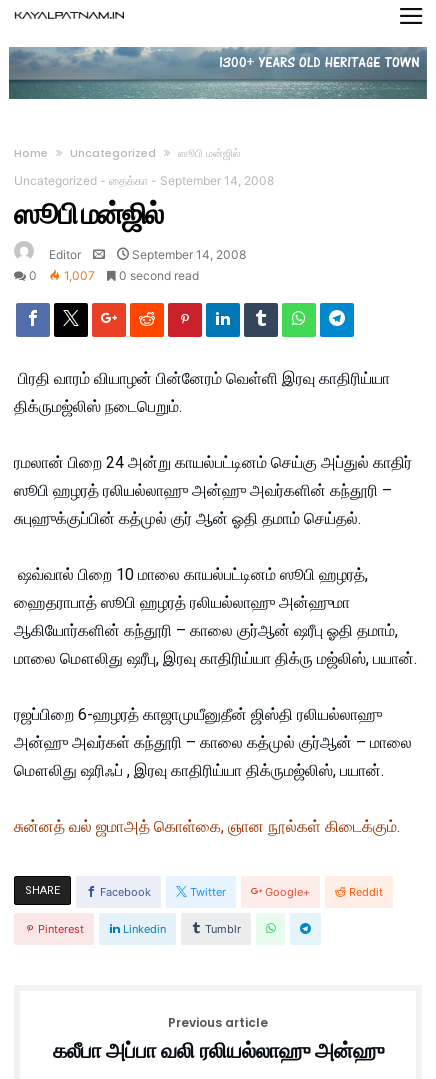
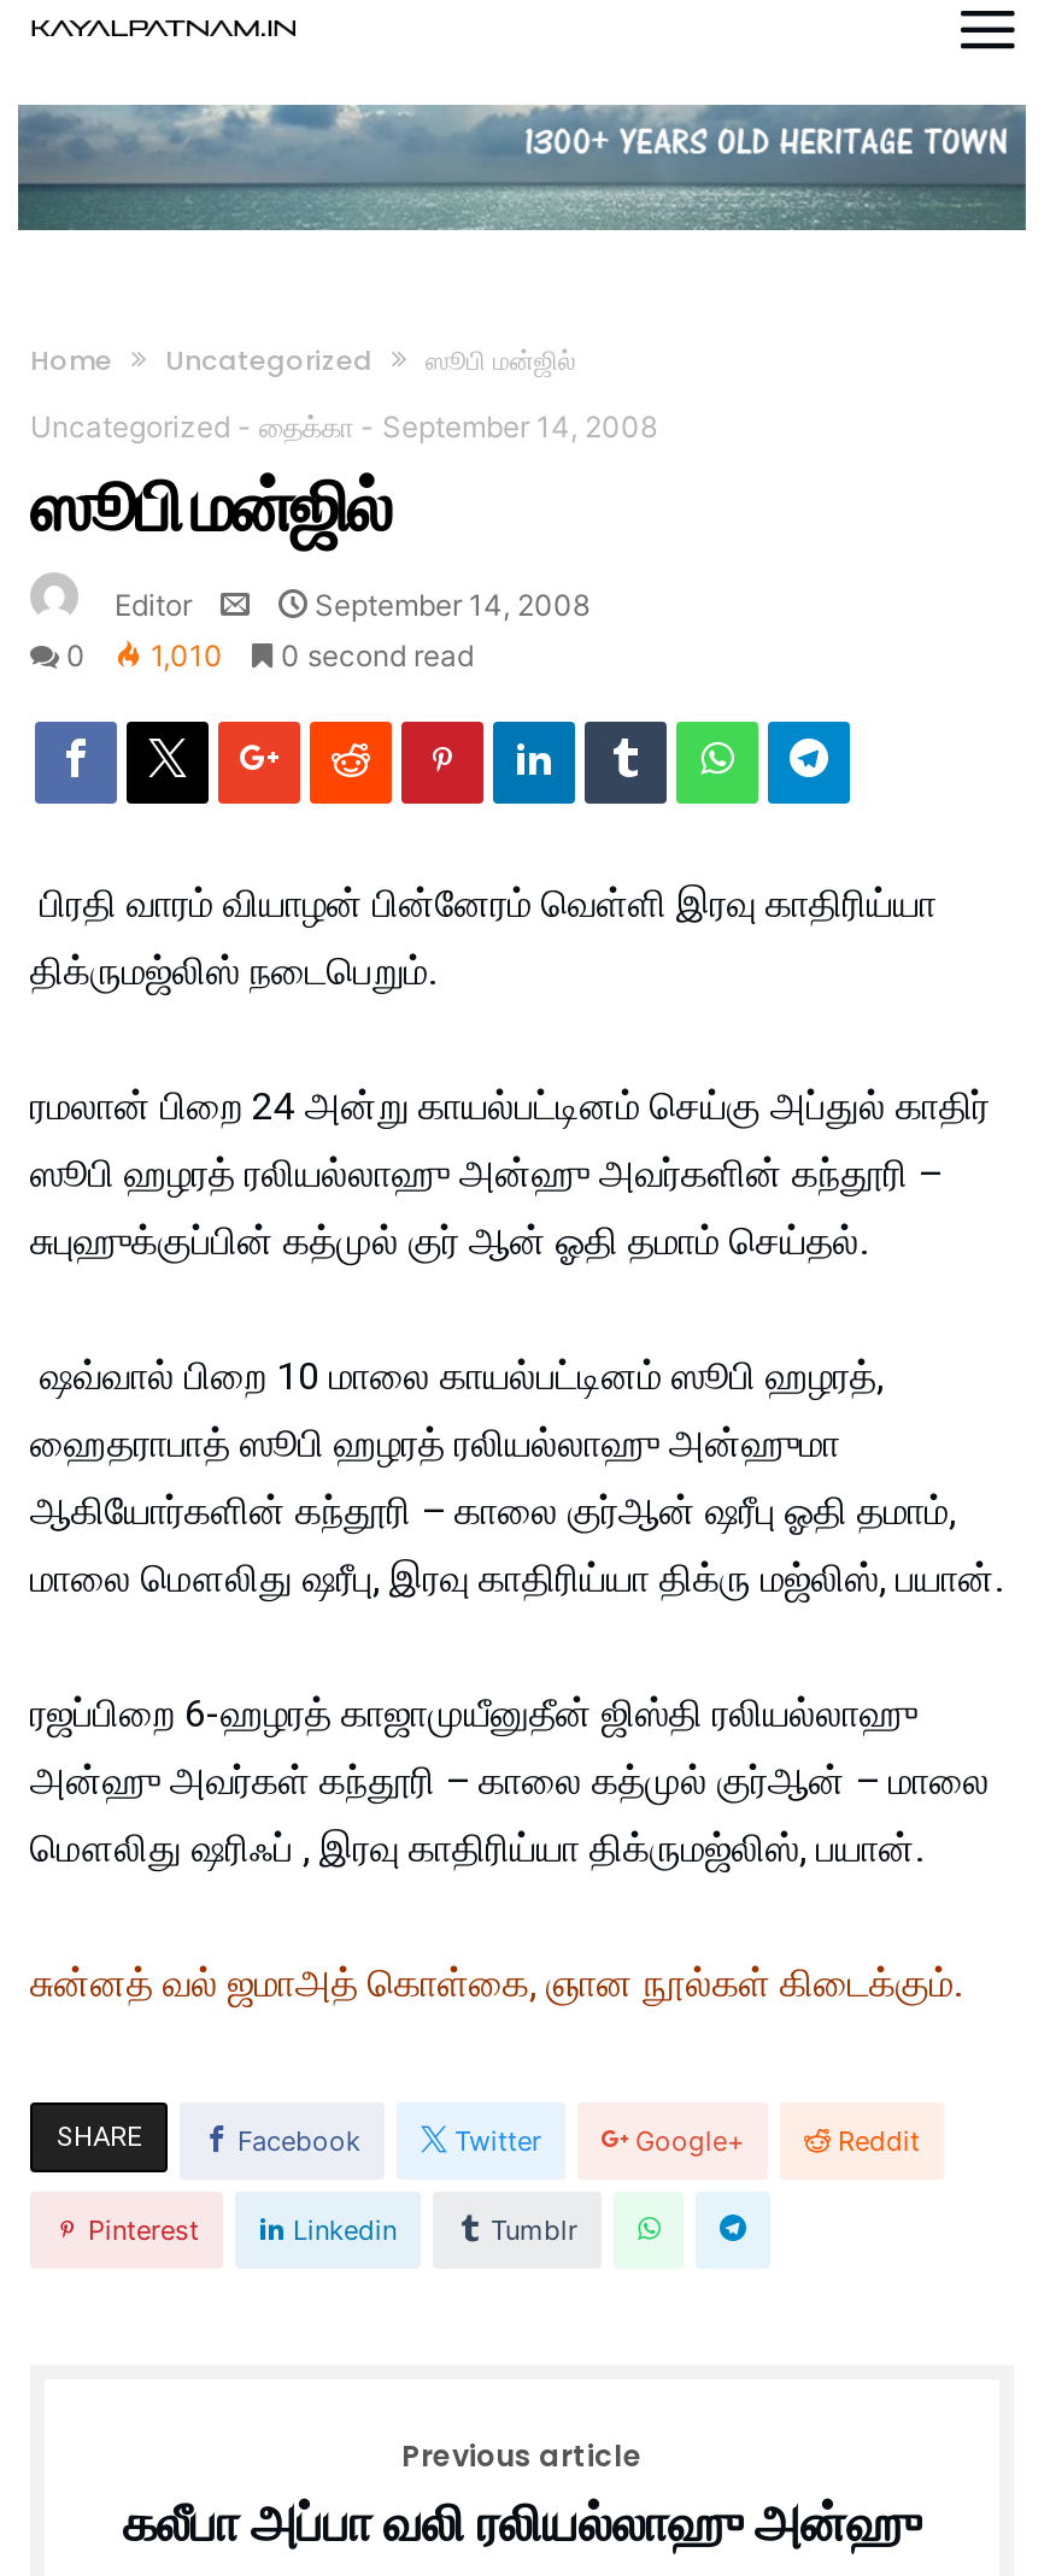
[26,268,199,283] 0 1,007 0 second read -> [59,637,474,673] 0 1,010 0 second read

